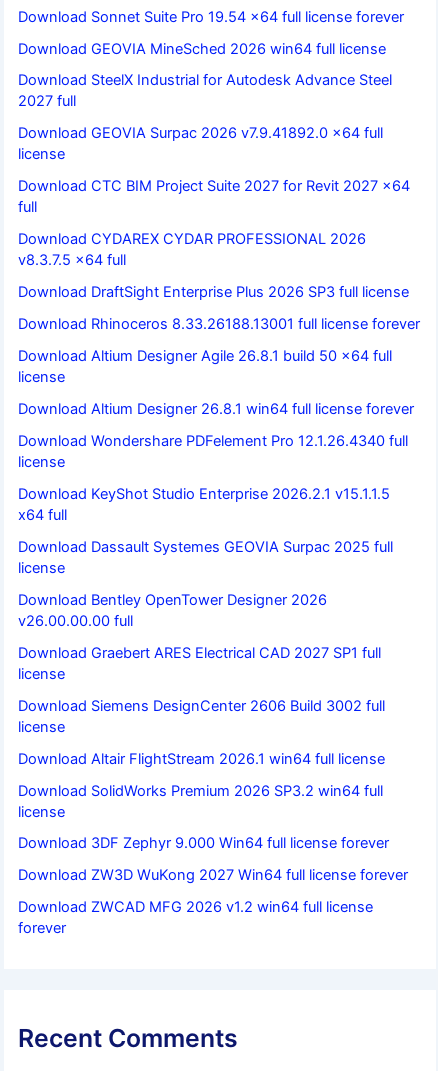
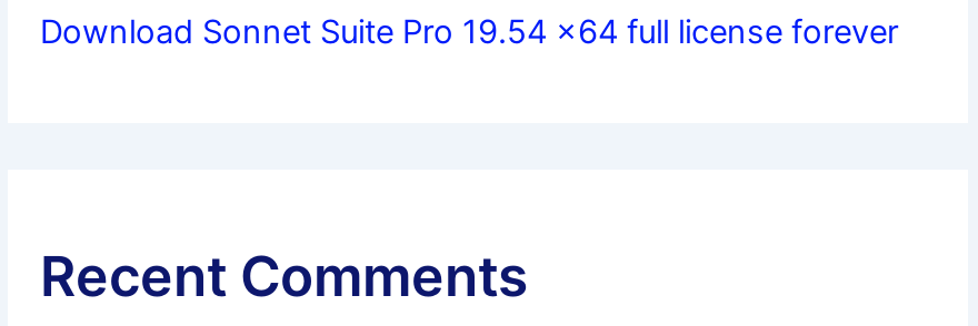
[18,39,420,937] Download GEOVIA MineSched 2026 win64 full license | Download SteelX Industrial for Autodesk Advance Steel | 2027 full | Download GEOVIA Surpac 2026 v7.9.41892.0 x64 full | license | Download CTC BIM Project Suite 2027 for Revit 2027 x64 | full | Download CYDAREX CYDAR PROFESSIONAL 2026 | v8.3.7.5 x64 full | Download DraftSight Enterprise Plus 2026 SP3 full license | Download Rhinoceros 8.33.26188.13001 full license forever | Download Altium Designer Agile 26.8.1 build 50 x64 full | license | Download Altium Designer 26.8.1 win64 full license forever | Download Wondershare PDFelement Pro 12.1.26.4340 full | license | Download KeyShot Studio Enterprise 2026.2.1 v15.1.1.5 | x64 full | Download Dassault Systemes GEOVIA Surpac 2025 full | license | Download Bentley OpenTower Designer 2026 | v26.00.00.00 full | Download Graebert ARES Electrical CAD 2027 SP1 full | license | Download Siemens DesignCenter 2606 Build 3002 full | license | Download Altair FlightStream 2026.1 win64 full license | Download SolidWorks Premium 2026 SP3.2 win64 full | license | Download 3DF Zephyr 9.000 Win64 full license forever | Download ZW3D WuKong 2027 Win64 full license forever | Download ZWCAD MFG 2026 v1.2 win64 full license | forever -> none

